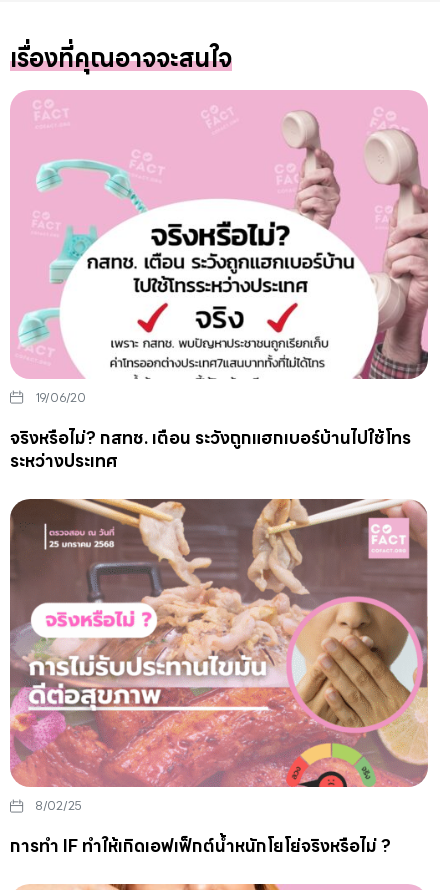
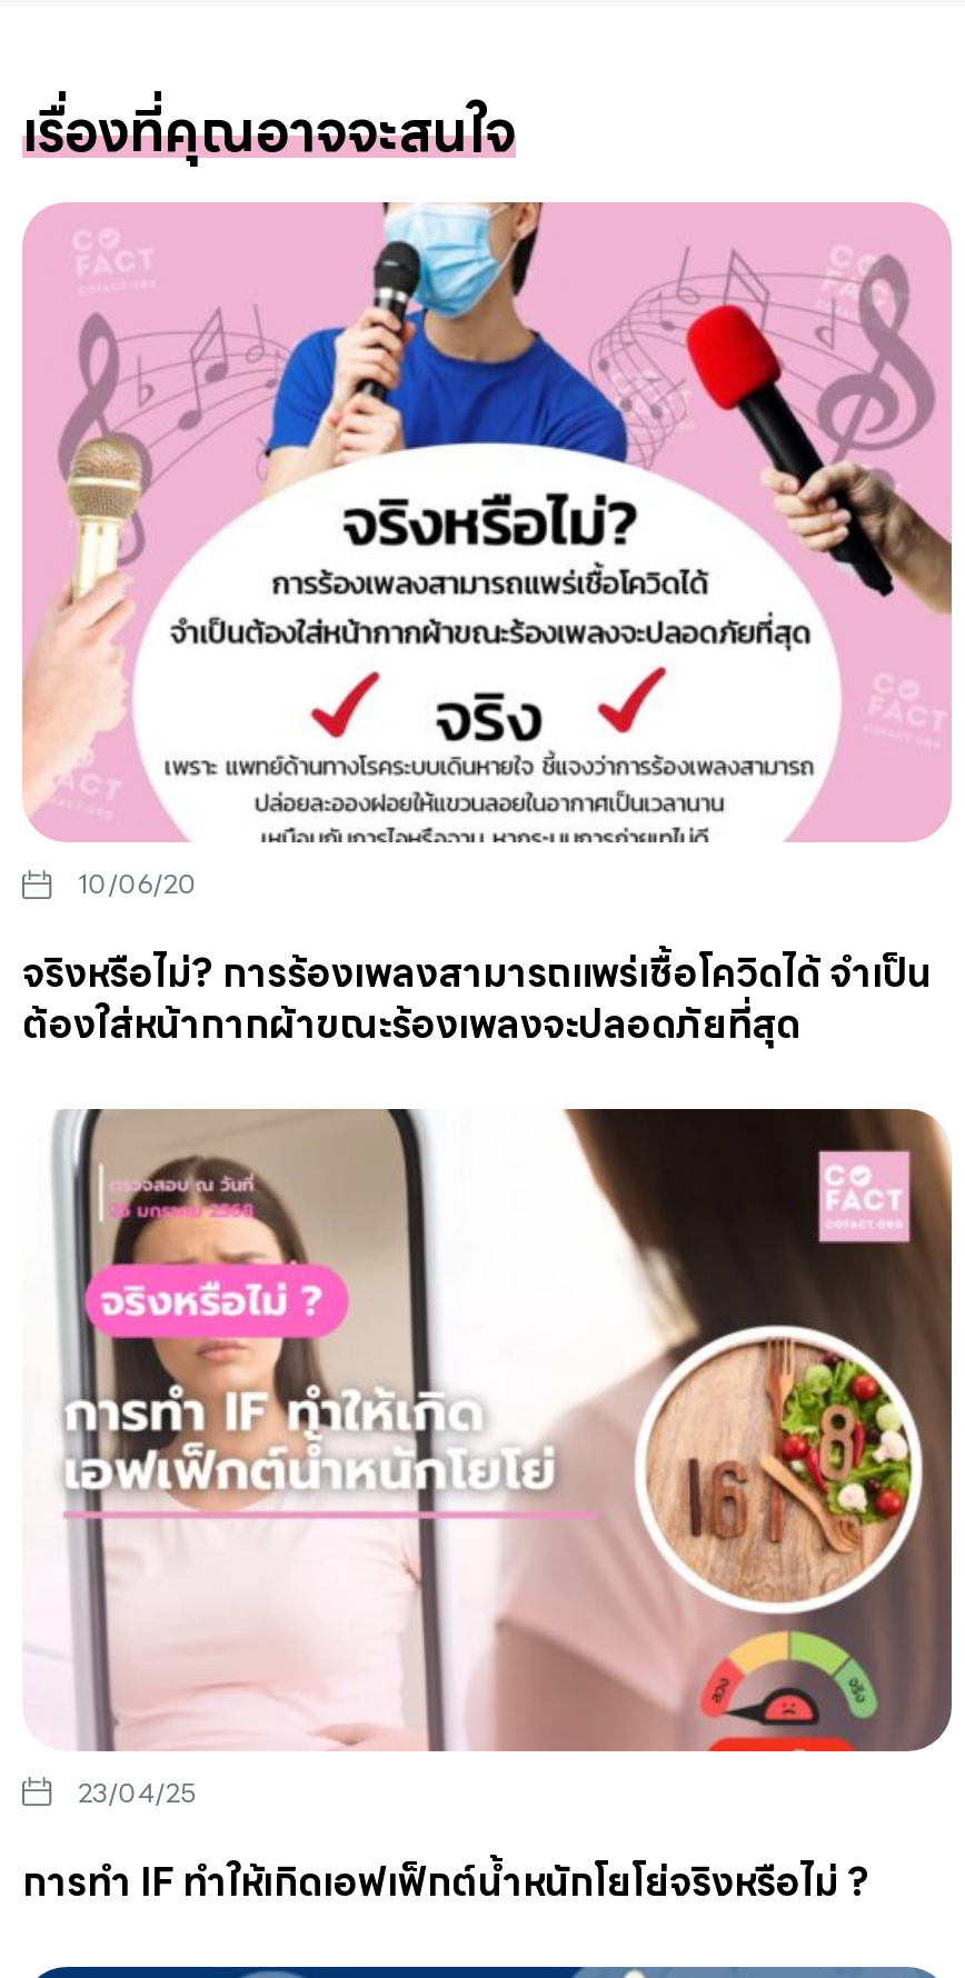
[10,90,429,407] [image] | 19/06/20 -> [22,200,952,904] [image] | 10/06/20
[10,424,411,475] จริงหรือไม่? กสทช. เตือน ระวังถูกแฮกเบอร์บ้านไปใช้โทร | ระหว่างประเทศ -> [22,942,932,1055] จริงหรือไม่? การร้องเพลงสามารถแพร่เชื้อโควิดได้ จำเป็น | ต้องใส่หน้ากากผ้าขณะร้องเพลงจะปลอดภัยที่สุด
[9,498,428,815] [image] | 8/02/25 -> [22,1107,954,1812] [image] | 23/04/25

